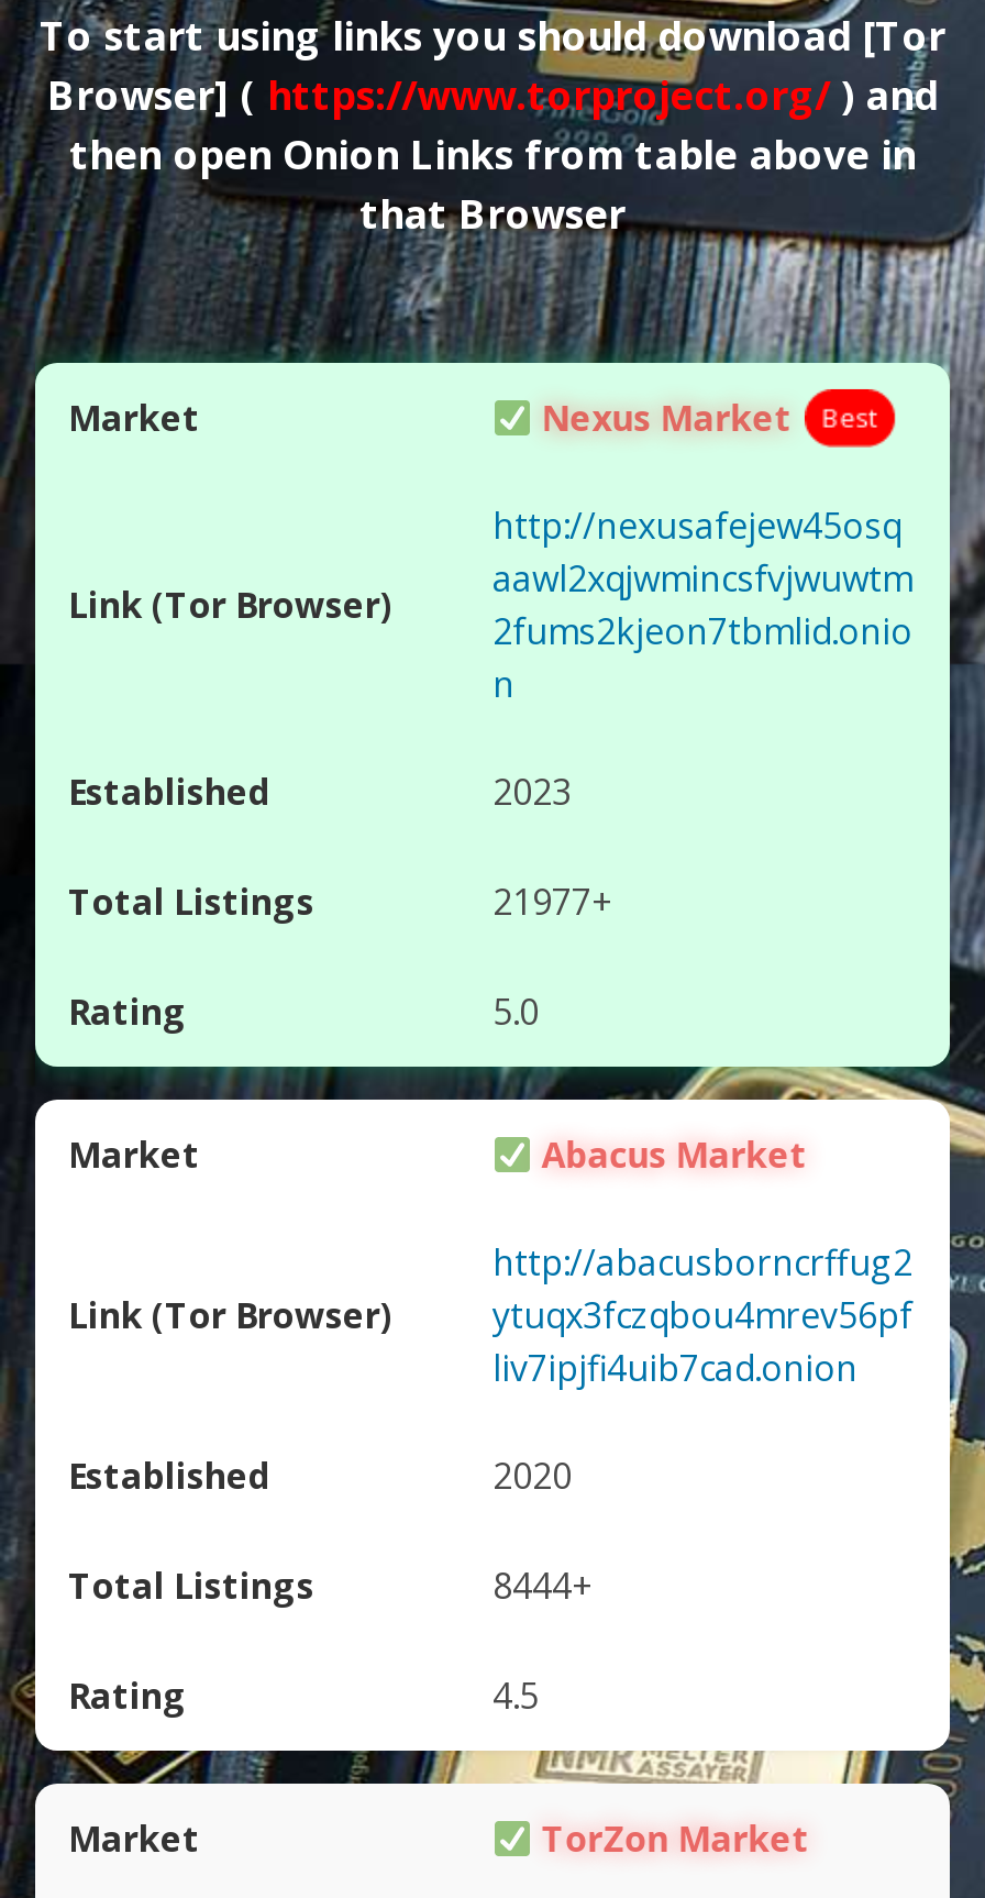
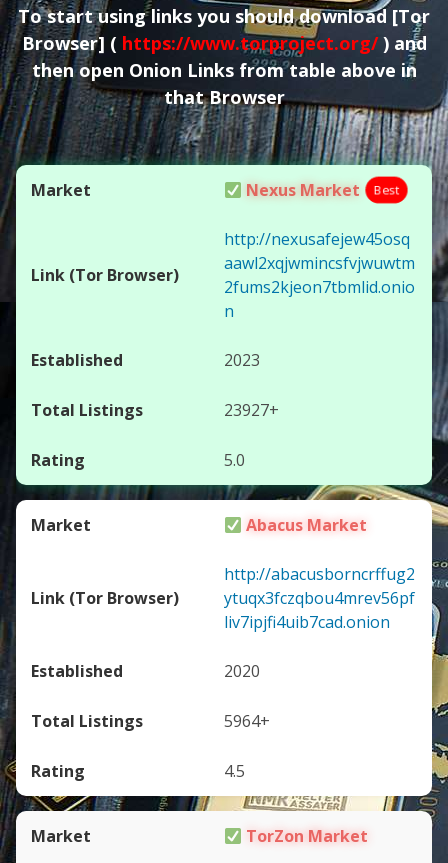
[492,878,613,926] 21977+ -> [224,399,279,421] 23927+
[492,1562,594,1610] 8444+ -> [224,710,270,732] 5964+

